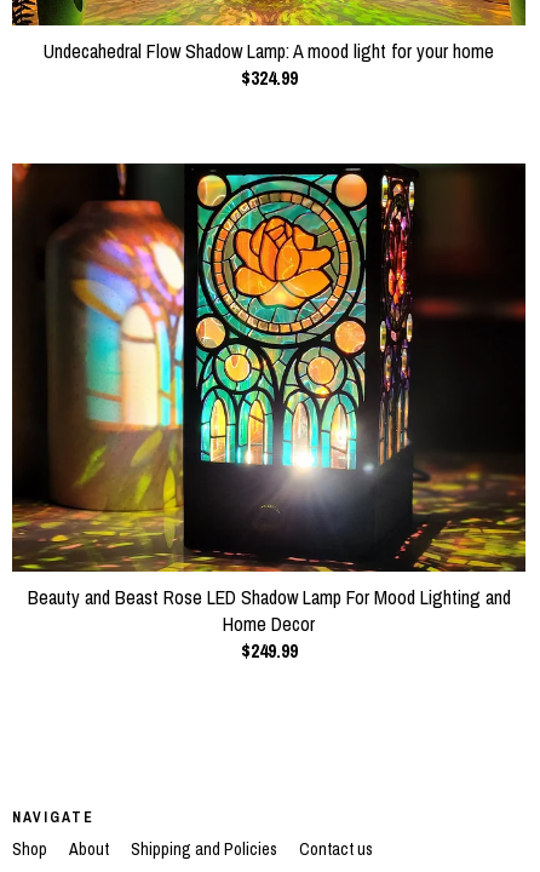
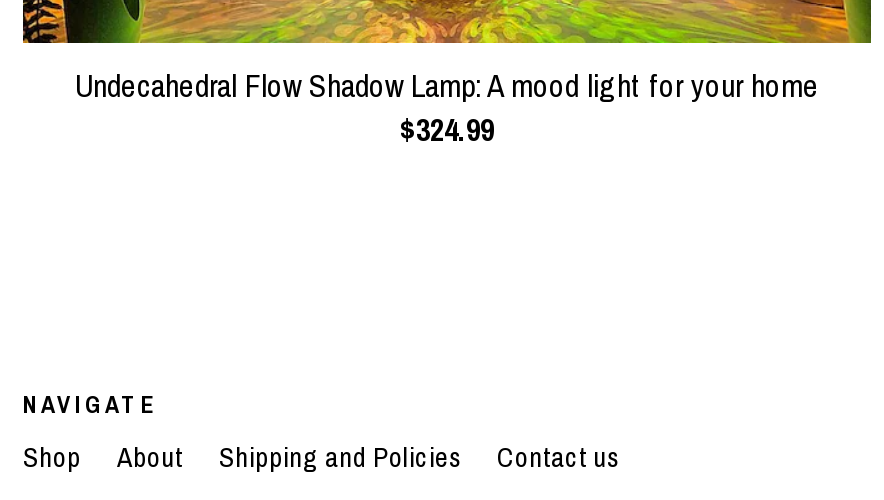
[11,162,527,663] [image] | Beauty and Beast Rose LED Shadow Lamp For Mood Lighting and | Home Decor | $249.99 -> none

